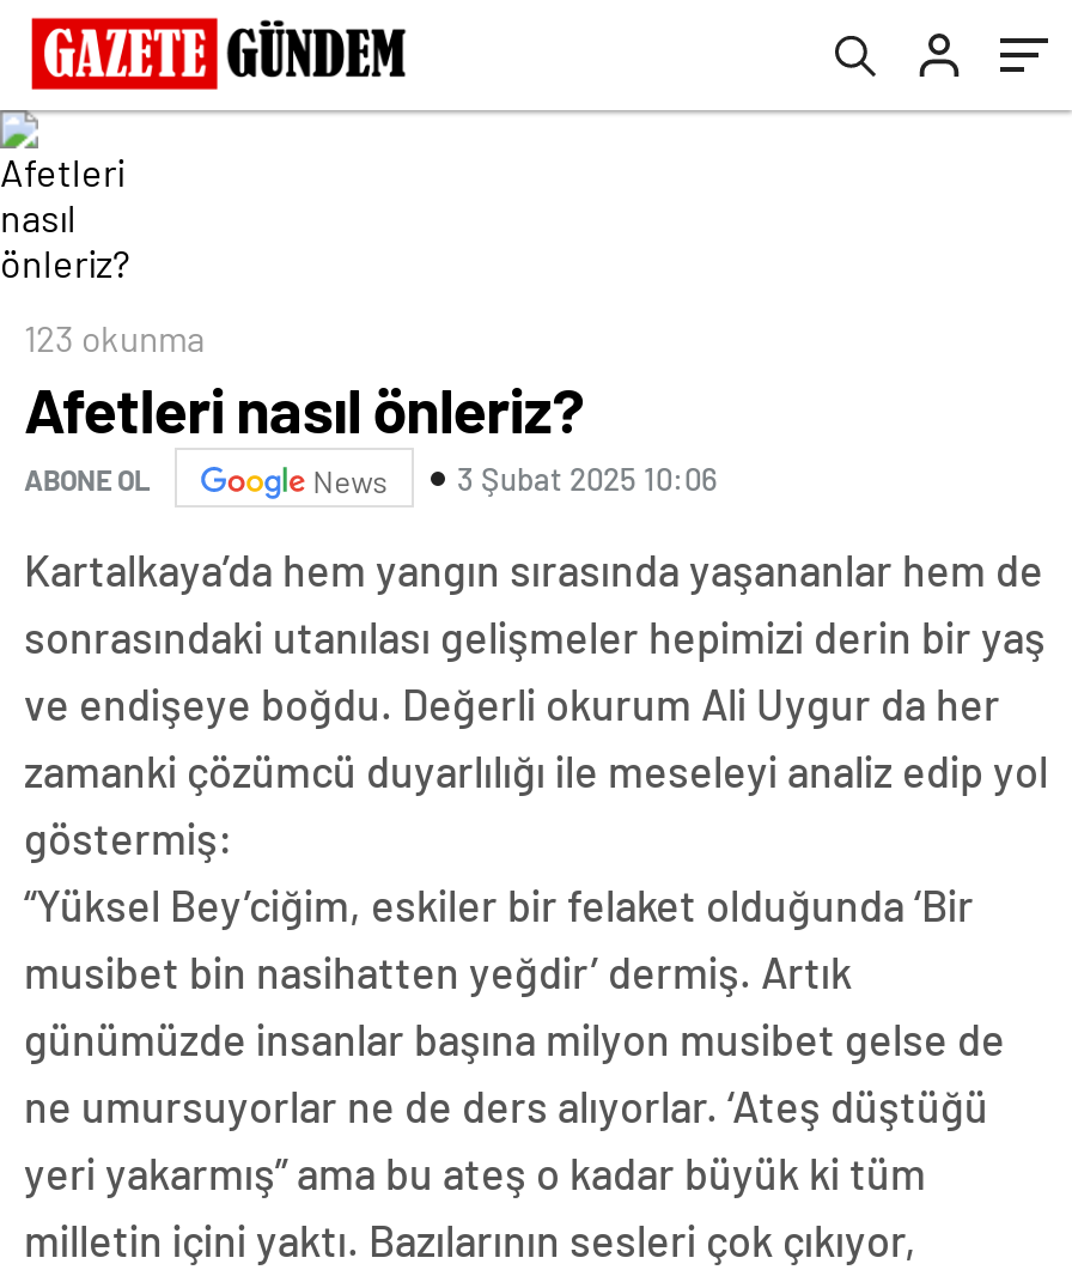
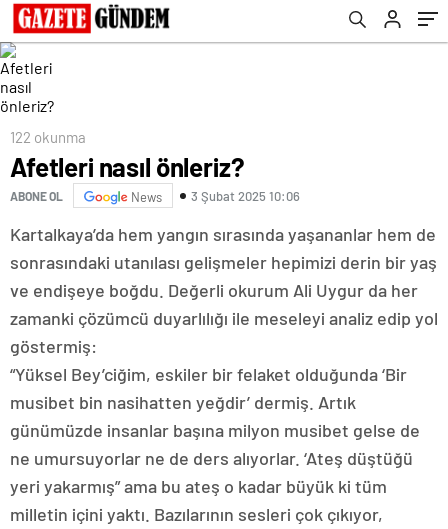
[24,316,206,359] 123 okunma -> [10,128,86,146] 122 okunma

